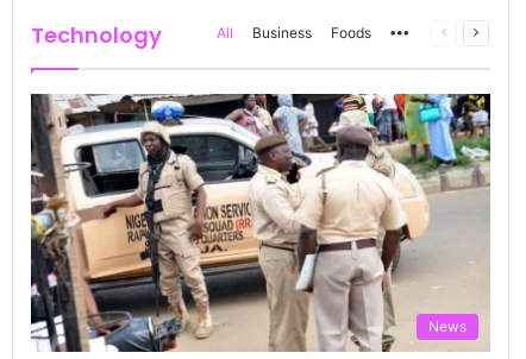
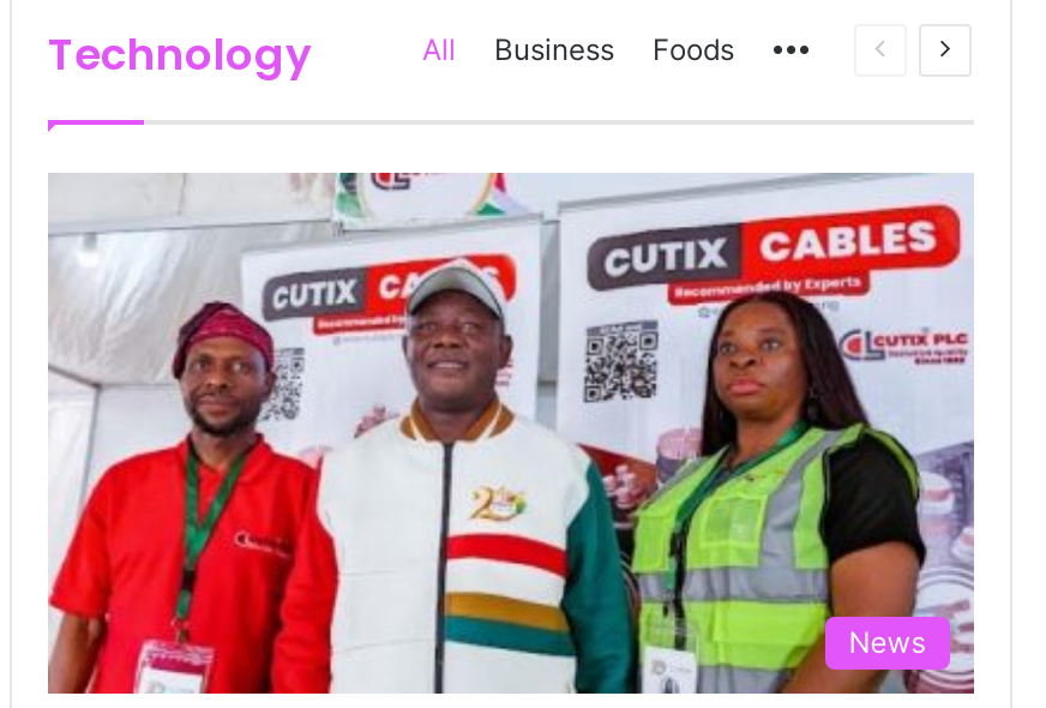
[30,93,491,353] [image] -> [46,170,974,696] [image]

